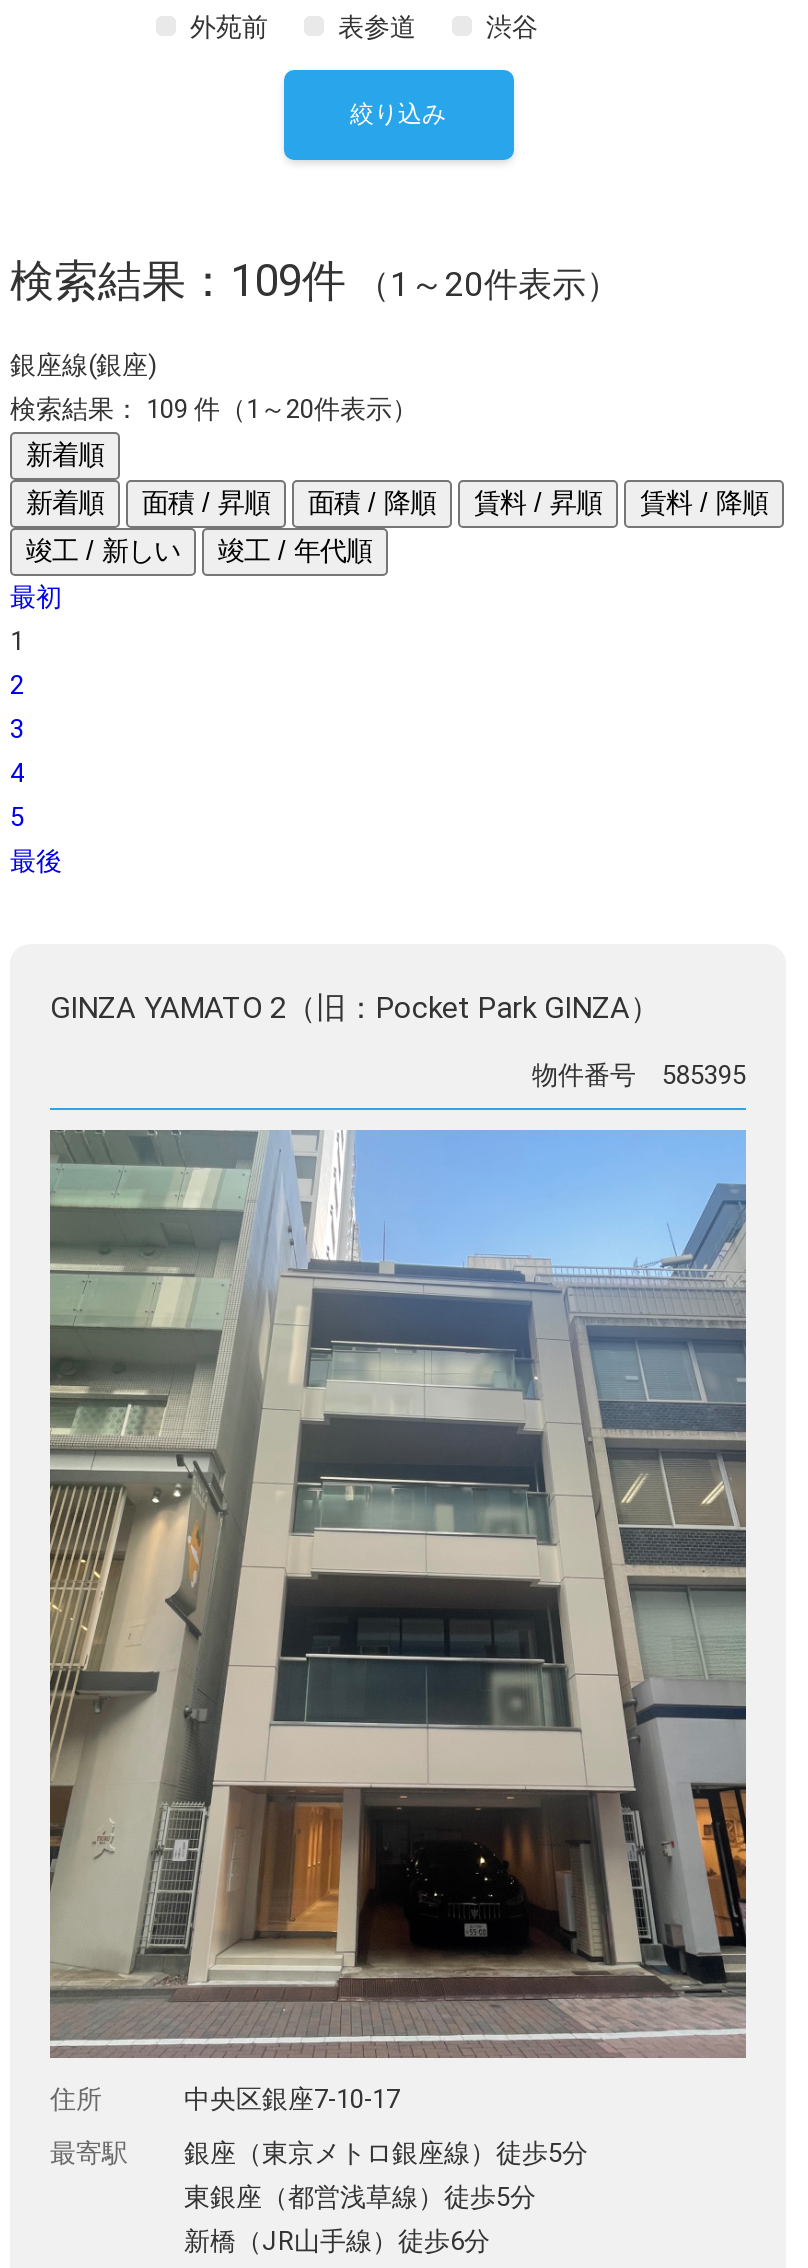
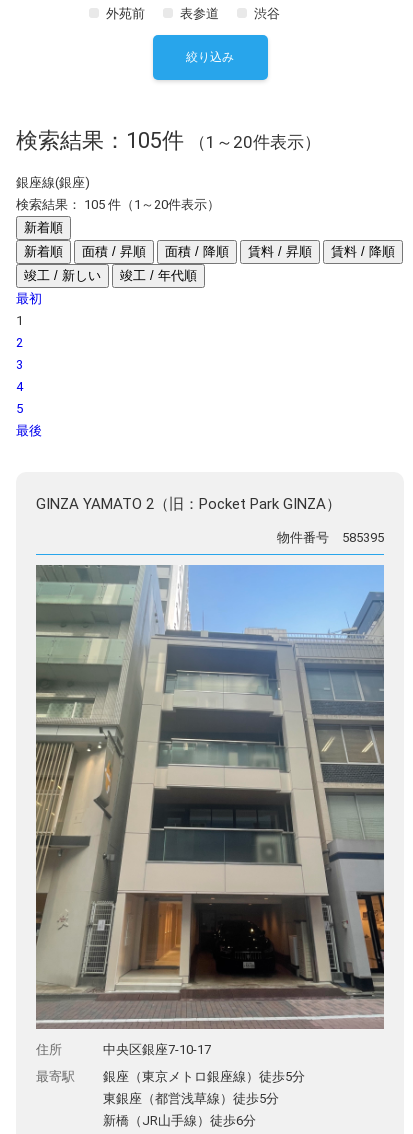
[10,255,620,305] 検索結果：109件（1～20件表示） -> [16,128,321,153] 検索結果：105件（1～20件表示）
[10,393,418,423] 検索結果： 109 件（1～20件表示） -> [16,197,220,212] 検索結果： 105 件（1～20件表示）

